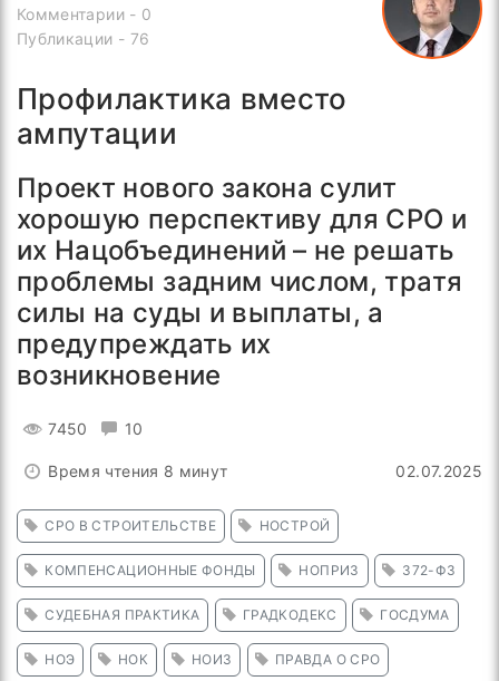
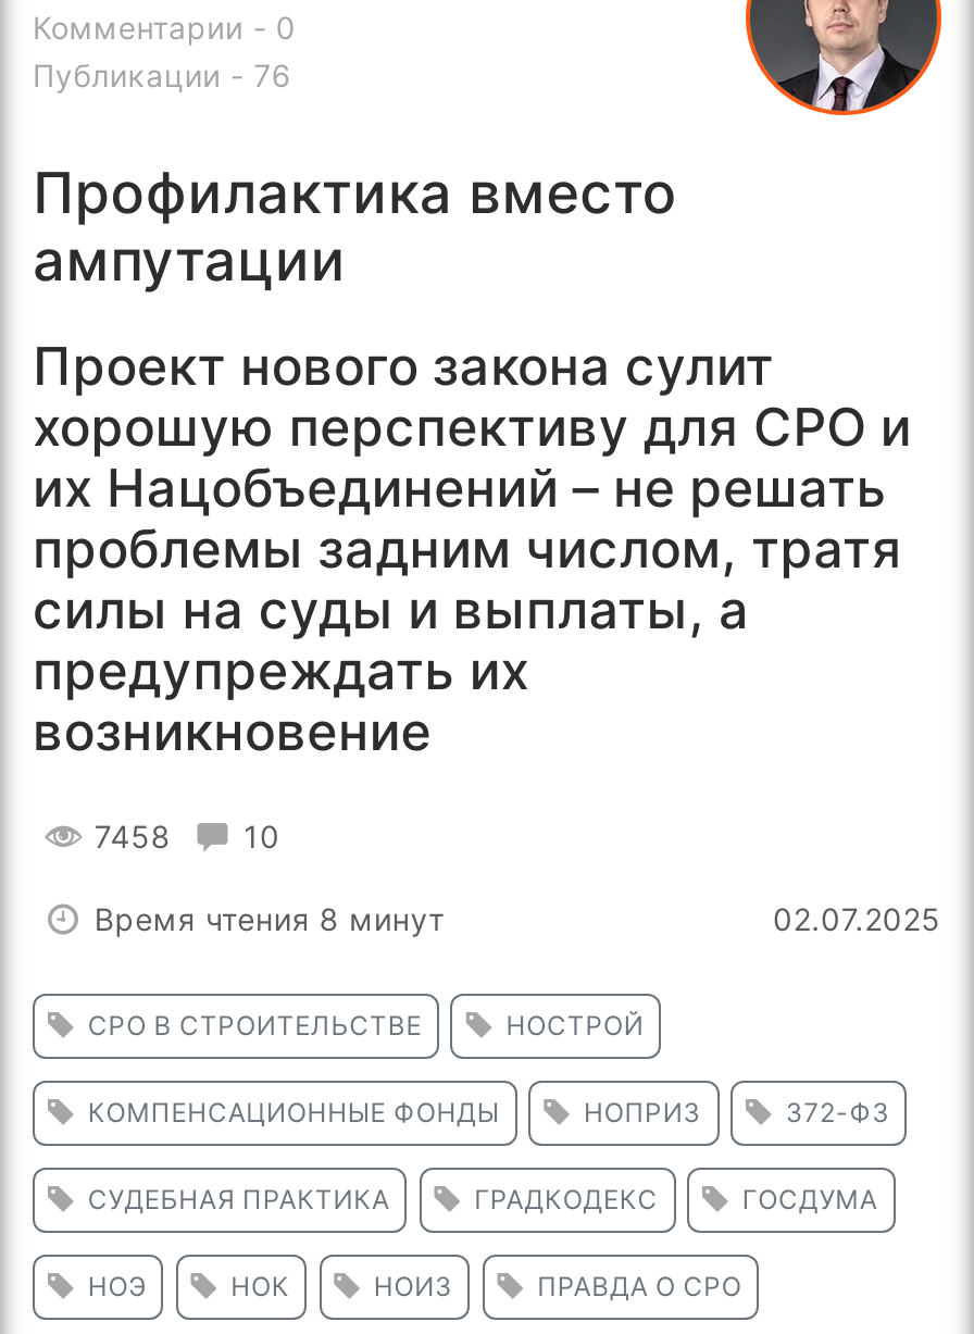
[48,419,144,438] 7450 10 -> [94,818,280,855] 7458 10

